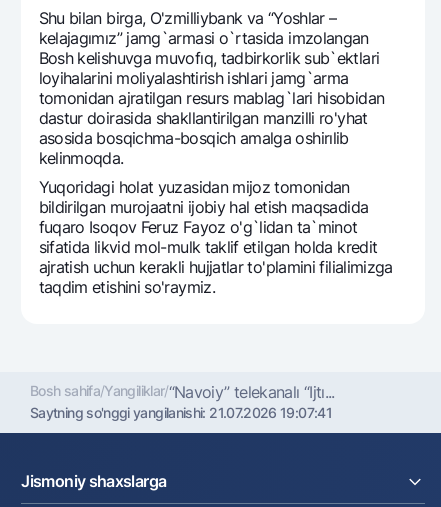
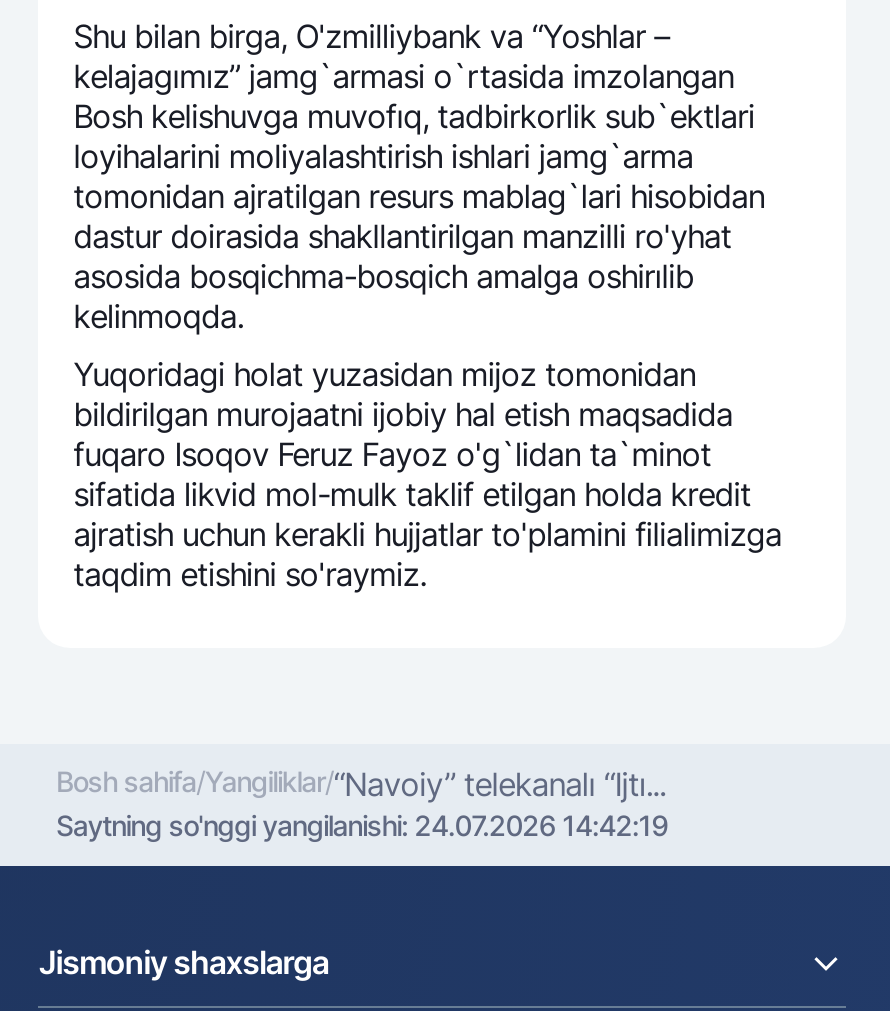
[30,404,332,421] Saytning so'nggi yangilanishi: 21.07.2026 19:07:41 -> [56,809,668,843] Saytning so'nggi yangilanishi: 24.07.2026 14:42:19

